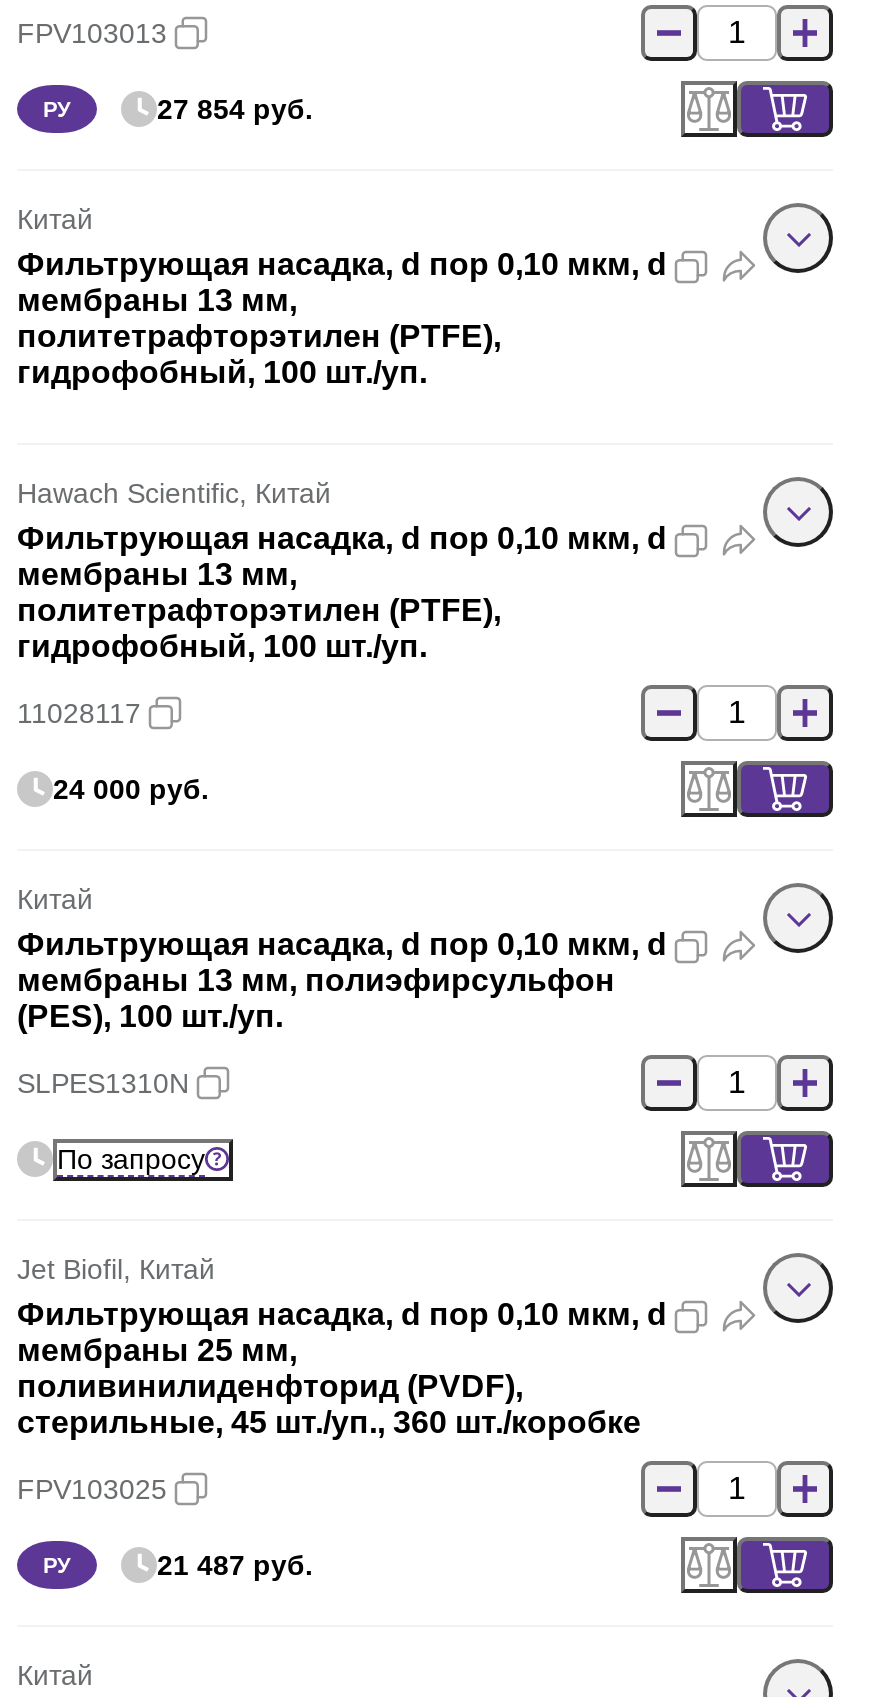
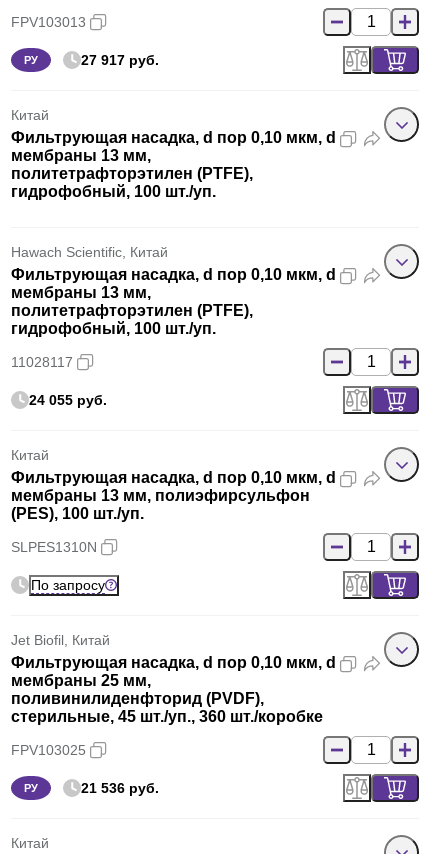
[157,93,313,125] 27 854 руб. -> [81,52,159,68] 27 917 руб.
[53,773,209,805] 24 000 руб. -> [29,392,107,408] 24 055 руб.
[157,1549,313,1581] 21 487 руб. -> [81,780,159,796] 21 536 руб.

